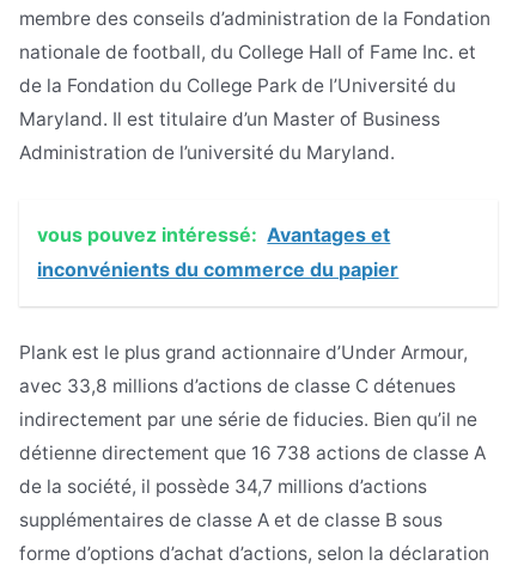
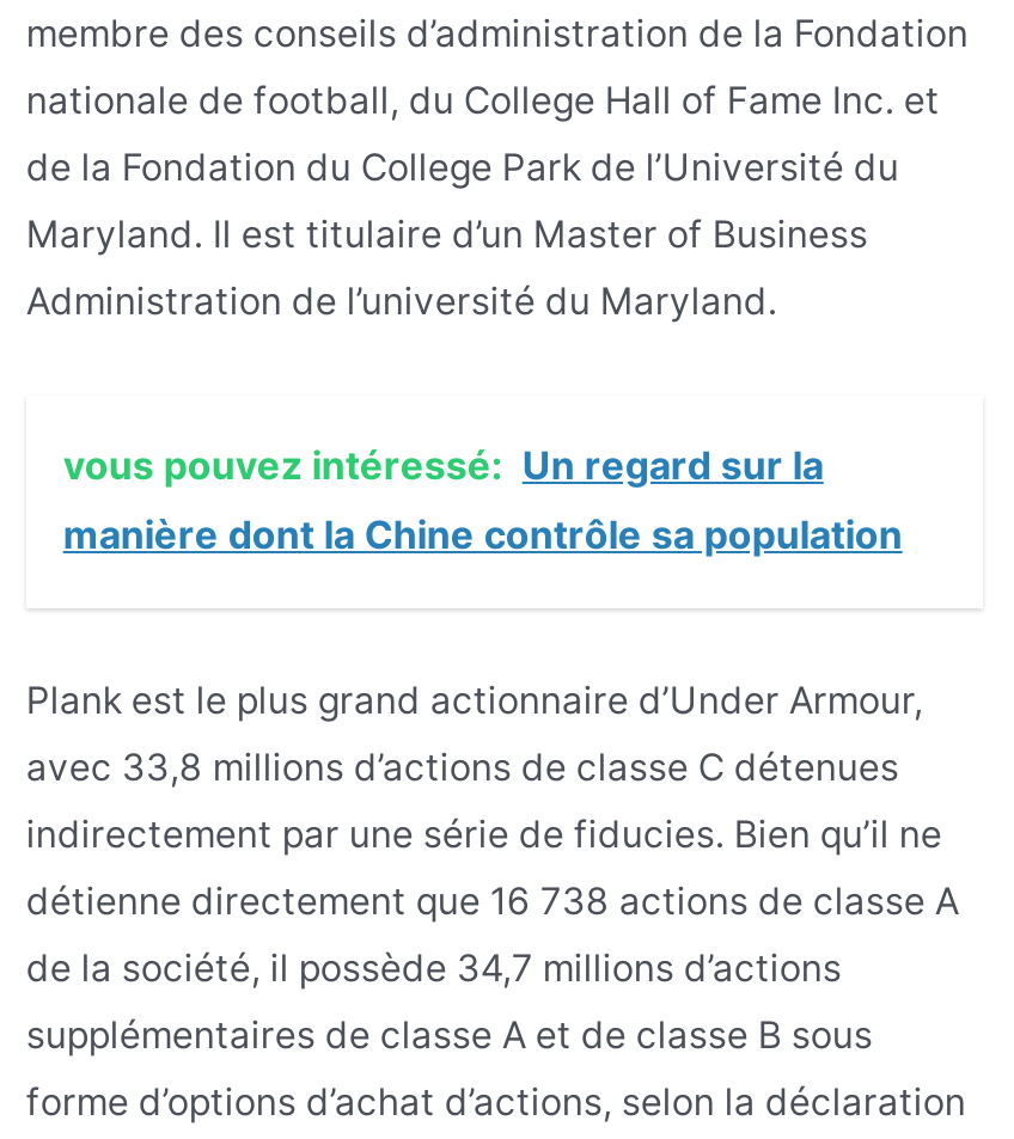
[38,223,399,281] vous pouvez intéressé: Avantages et | inconvénients du commerce du papier -> [63,441,903,559] vous pouvez intéressé: Un regard sur la | manière dont la Chine contrôle sa population

